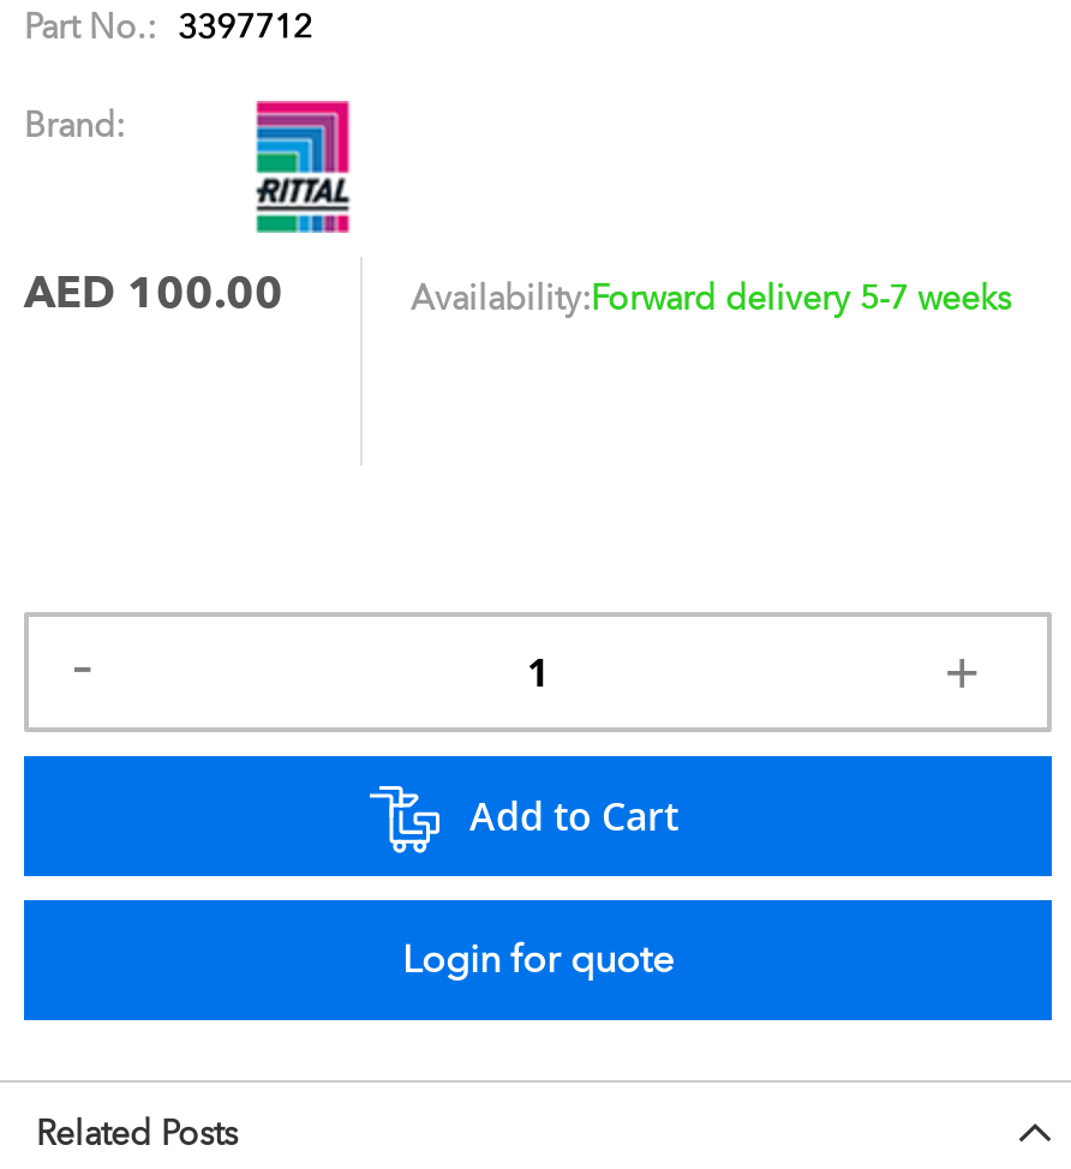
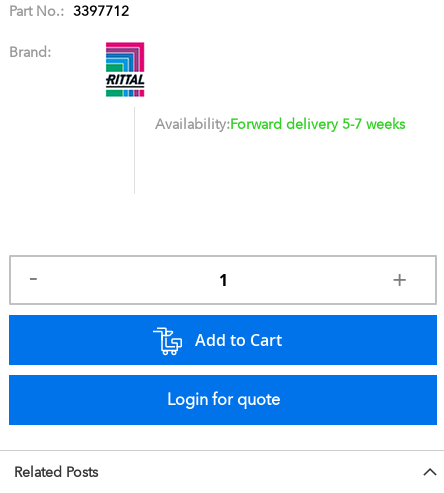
[24,267,283,317] AED 100.00 -> none

